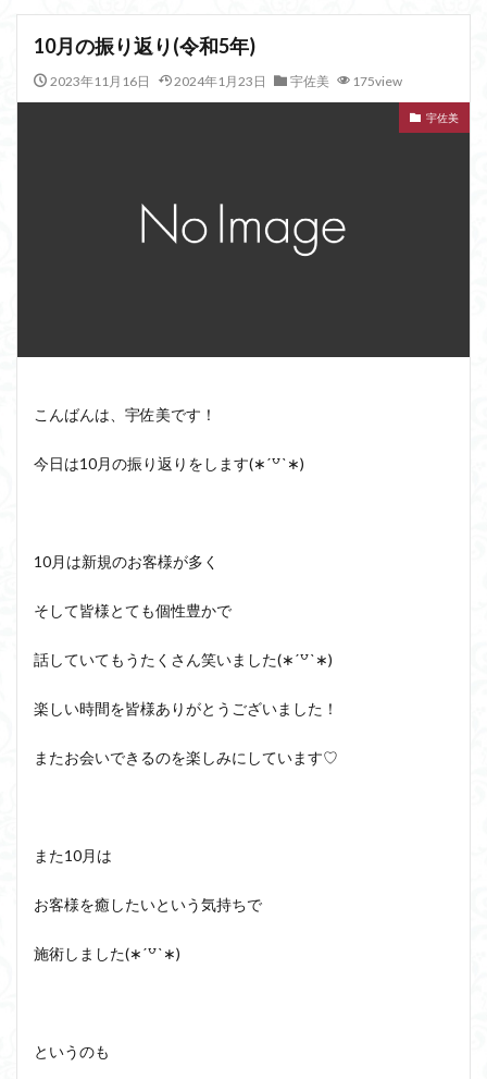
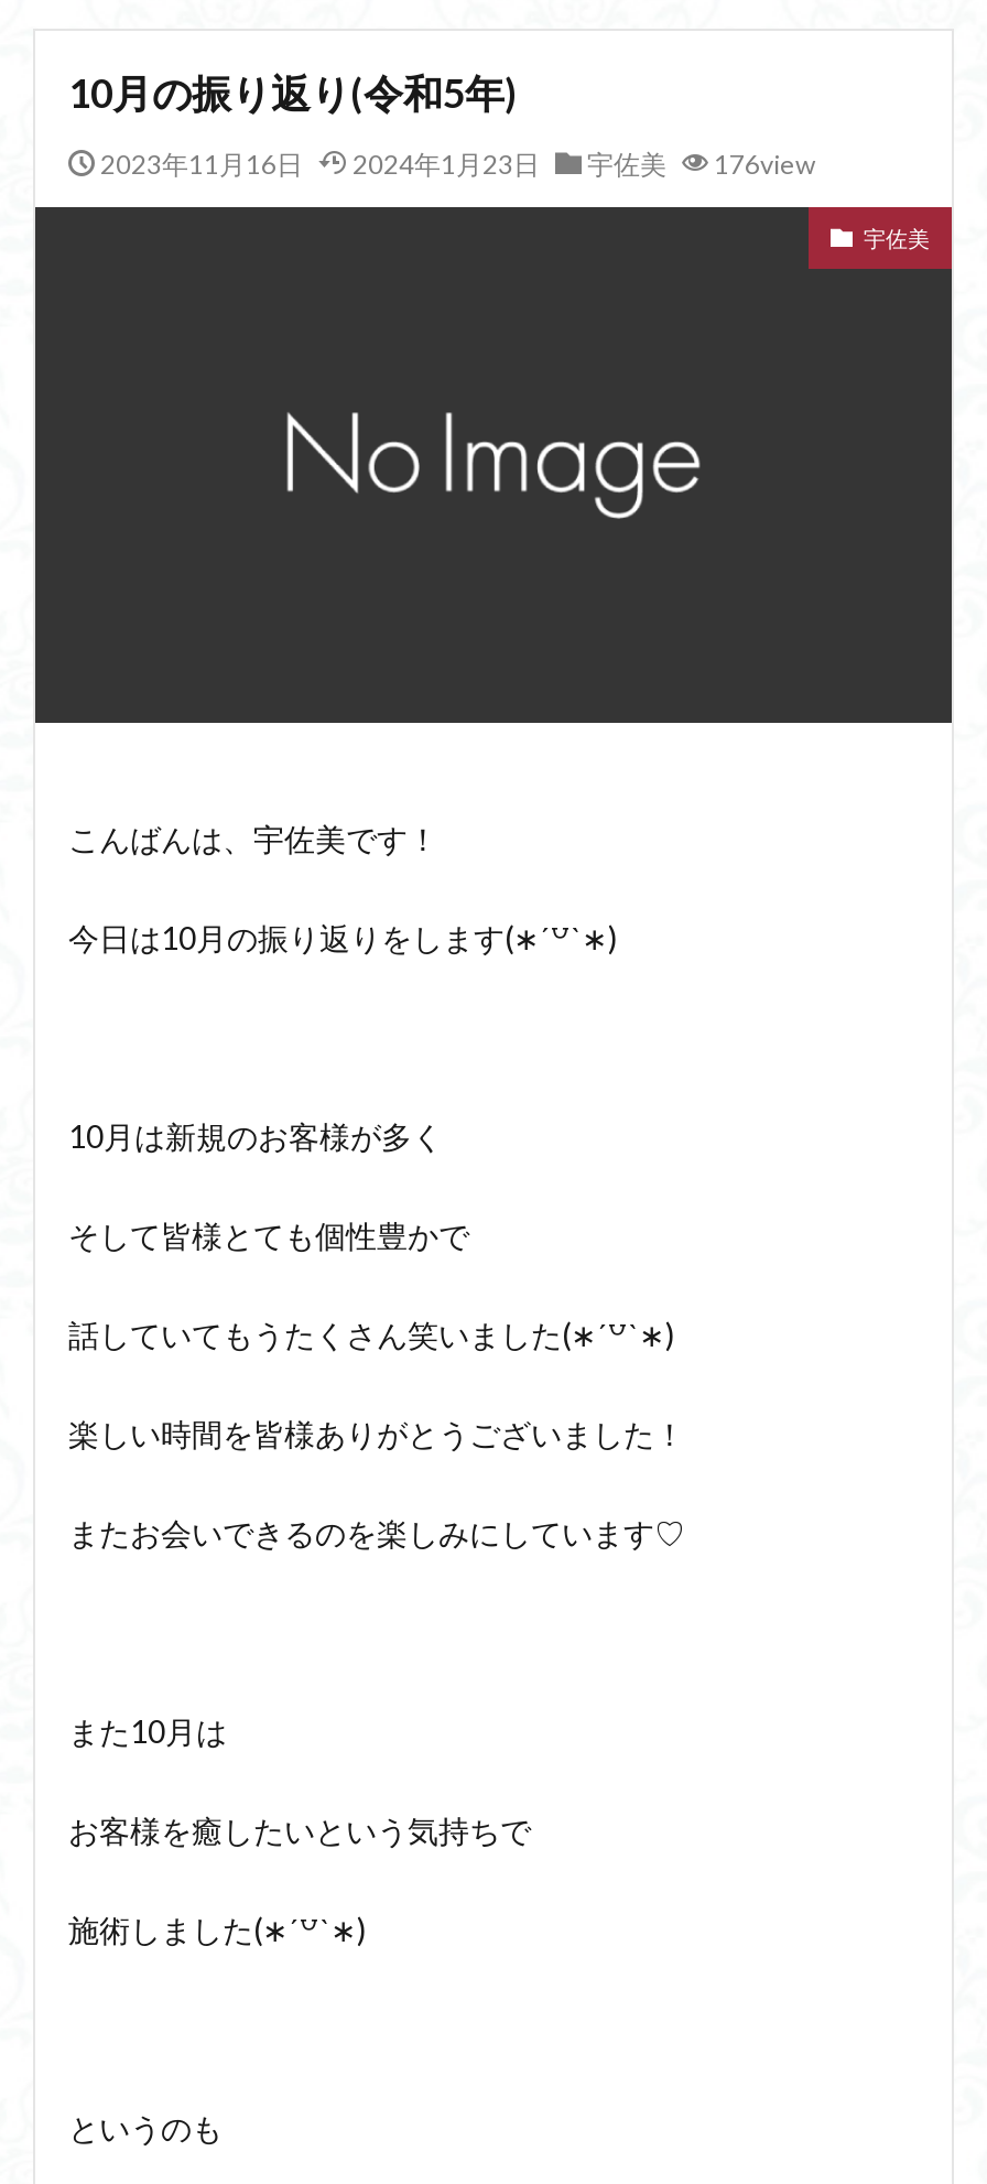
[49,73,402,89] 2023年11月16日 2024年1月23日 宇佐美 175view -> [100,148,815,181] 2023年11月16日 2024年1月23日 宇佐美 176view

